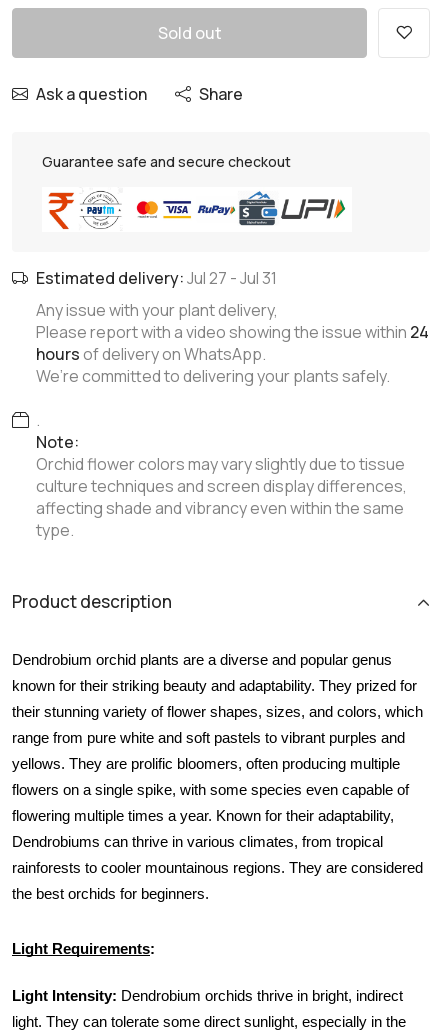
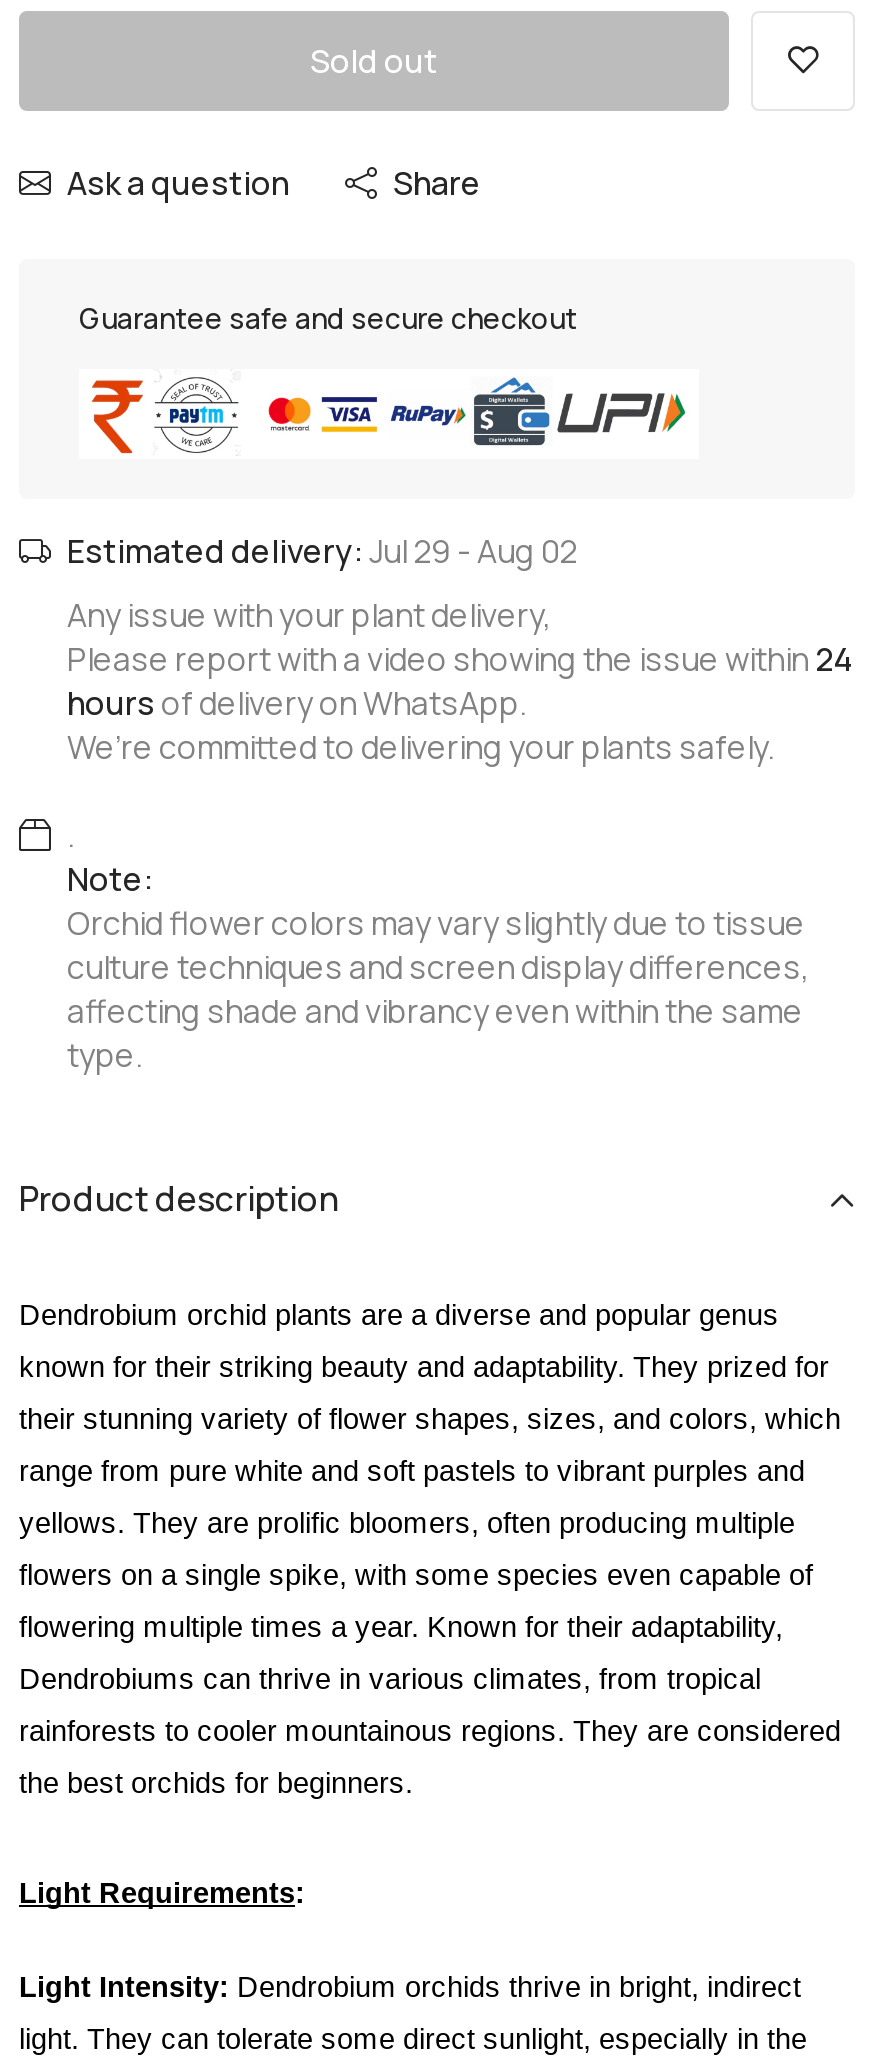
[36,267,277,289] Estimated delivery: Jul 27 - Jul 31 -> [67,529,577,573] Estimated delivery: Jul 29 - Aug 02

